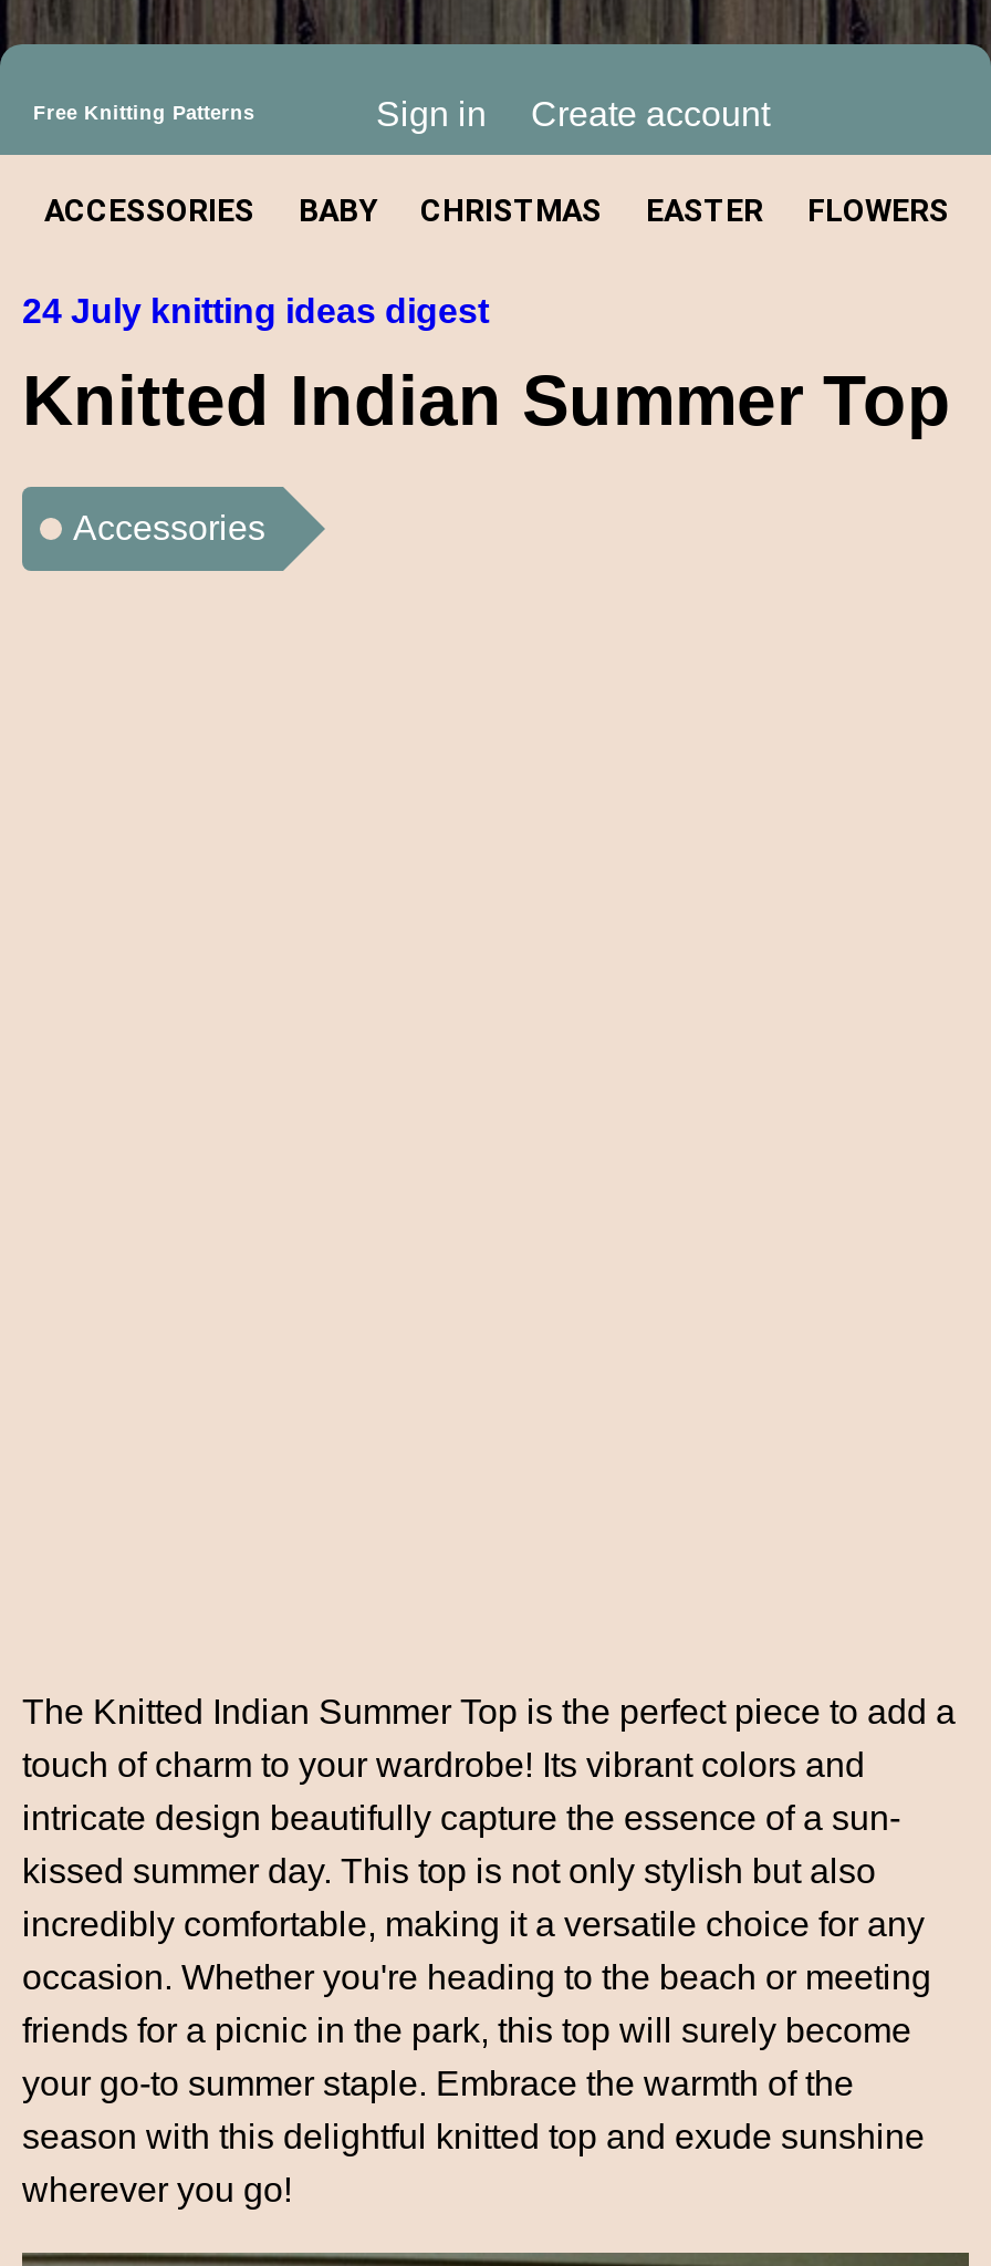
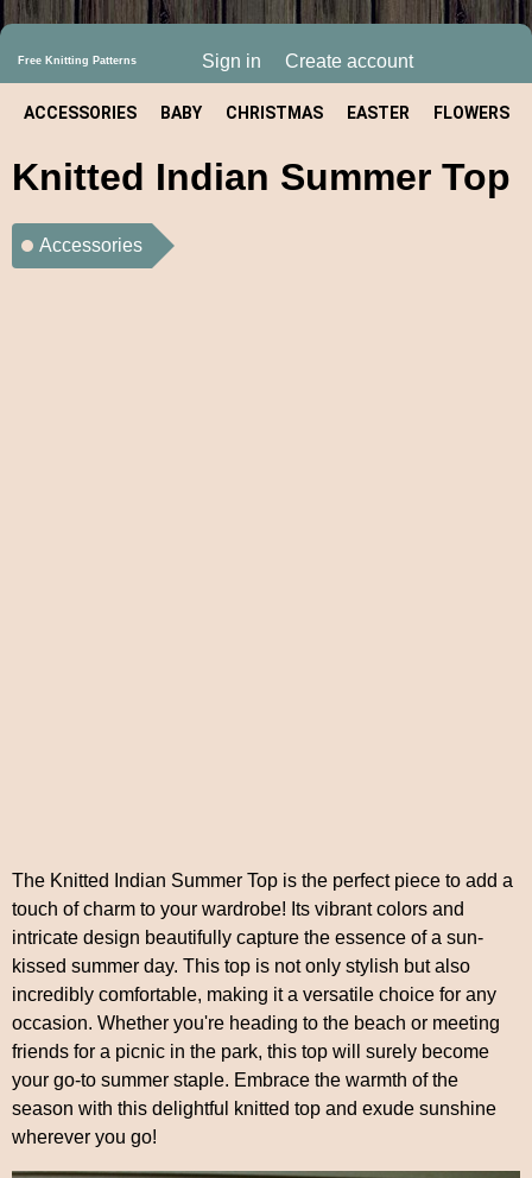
[22,292,489,330] 24 July knitting ideas digest -> none

